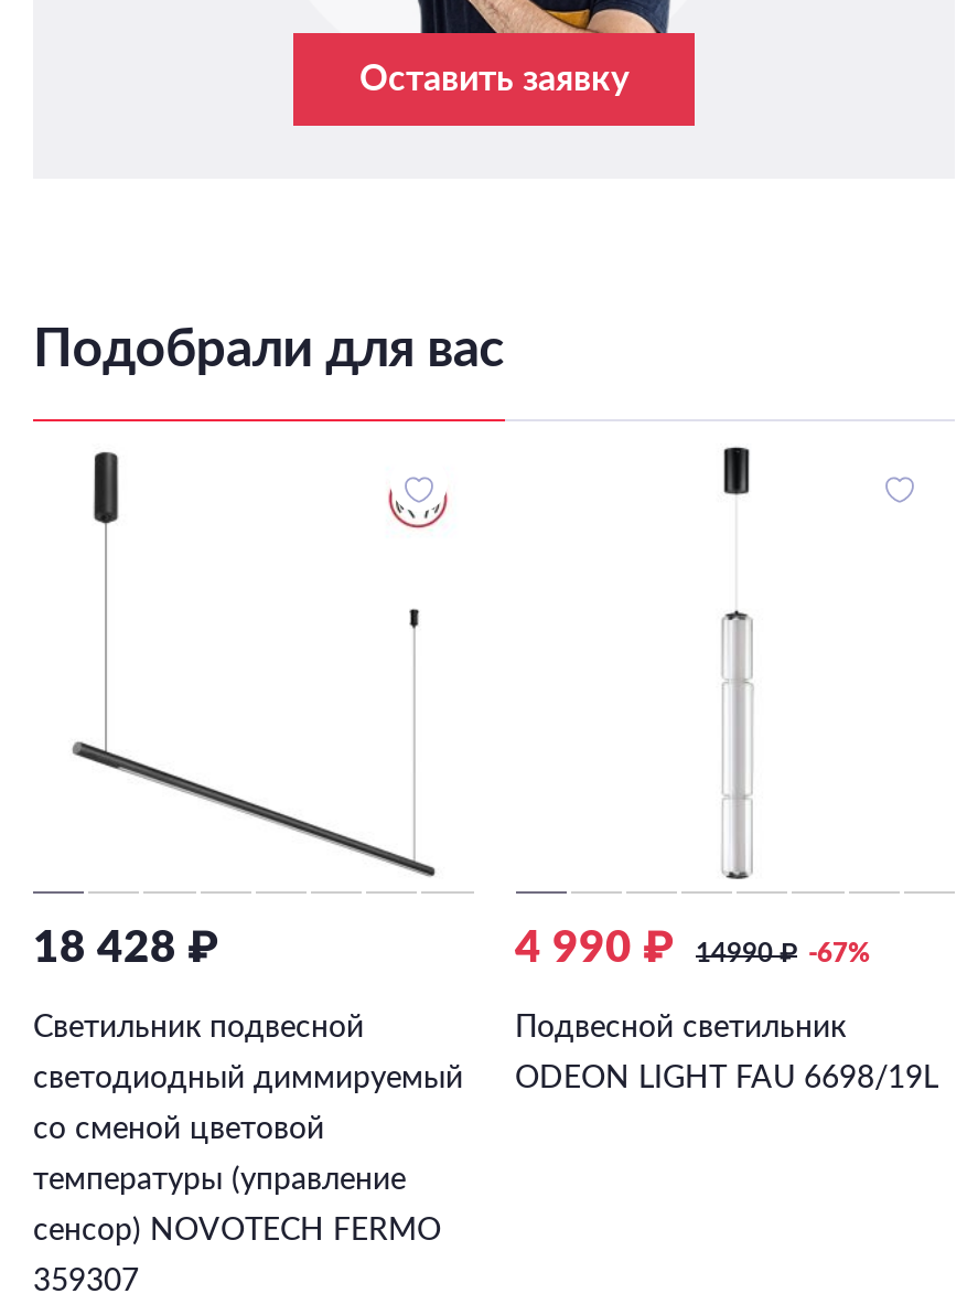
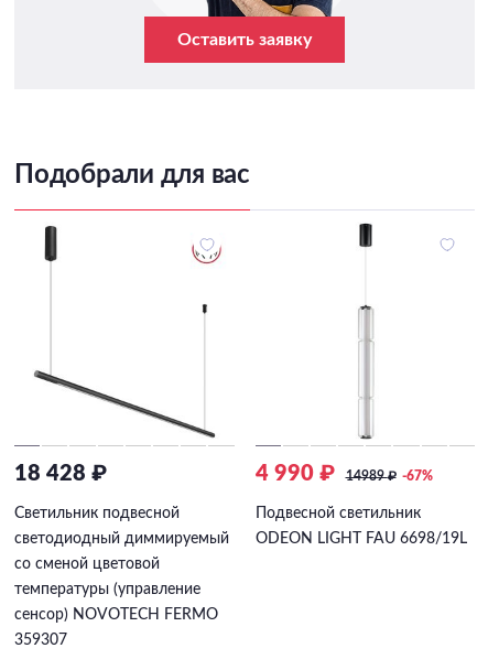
[515,928,870,972] 4 990 ₽ 14990₽ -67% -> [255,463,432,485] 4 990 ₽ 14989₽ -67%

